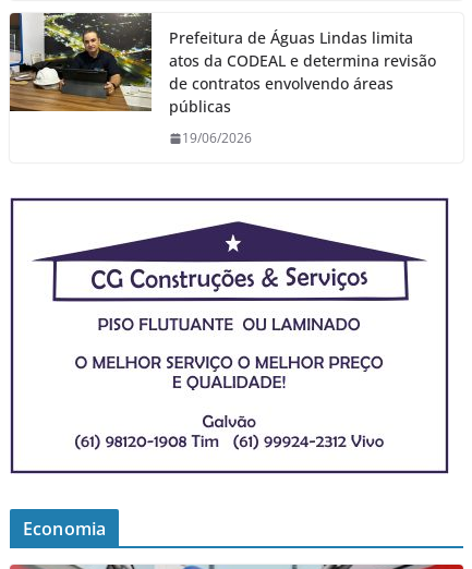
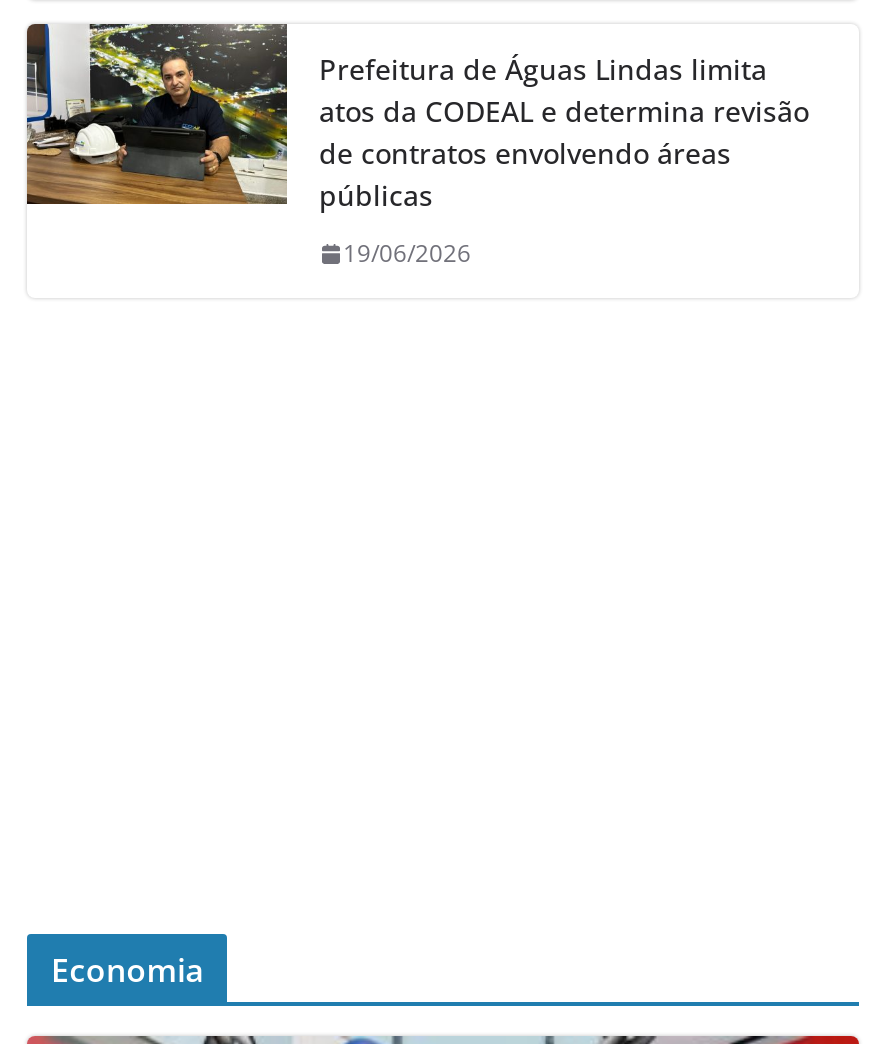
[10,197,449,474] [image] -> none

